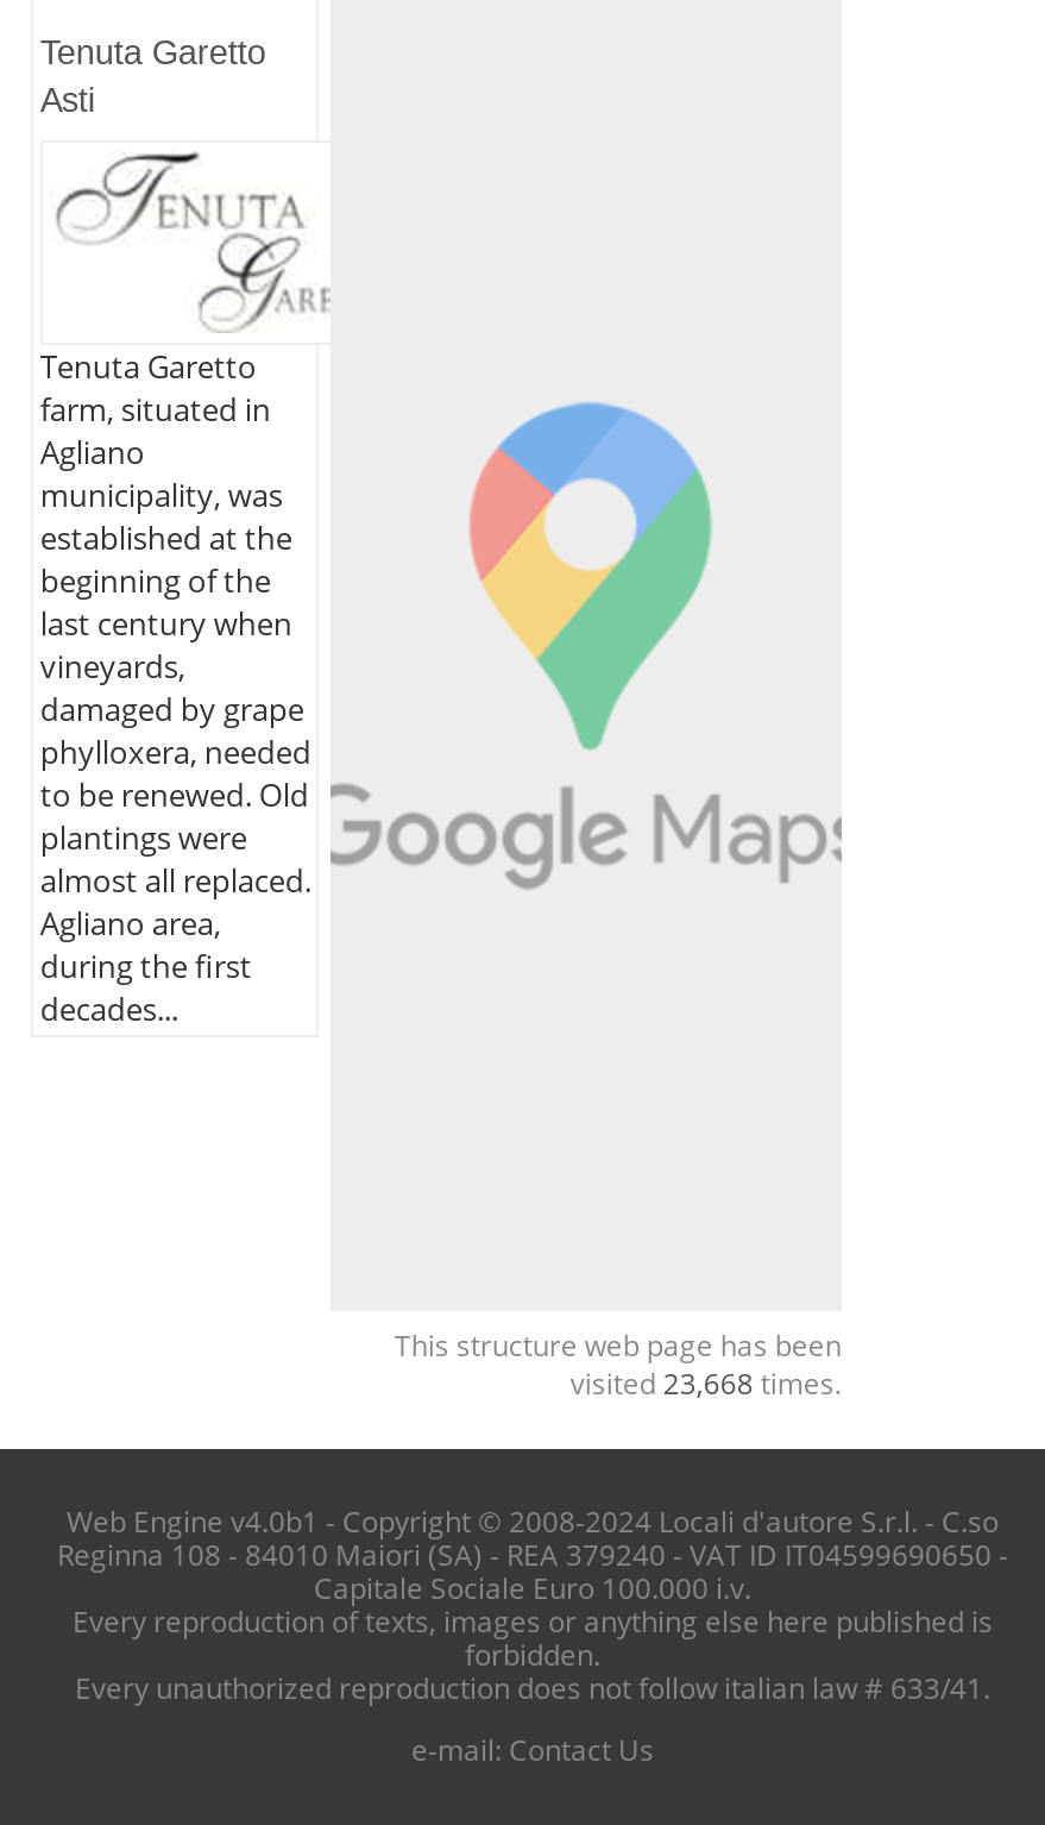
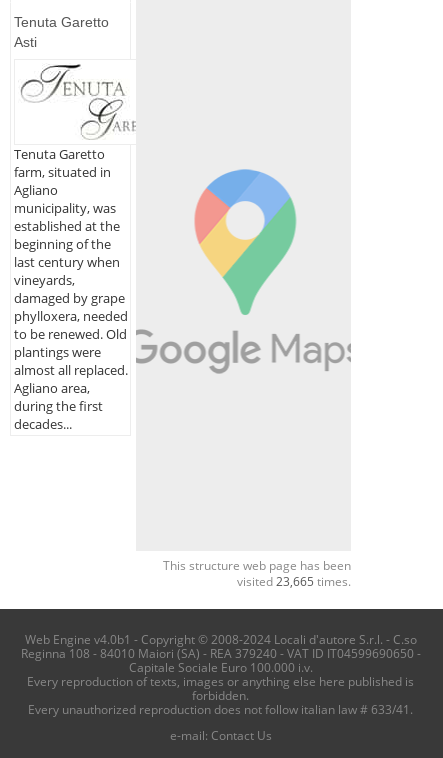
[570,1363,841,1401] visited 23,668 times. -> [237,573,351,589] visited 23,665 times.

